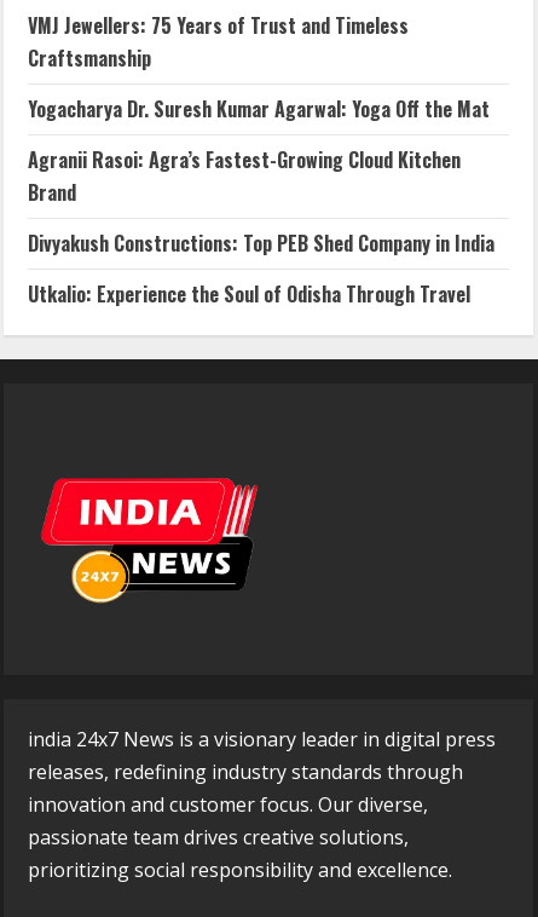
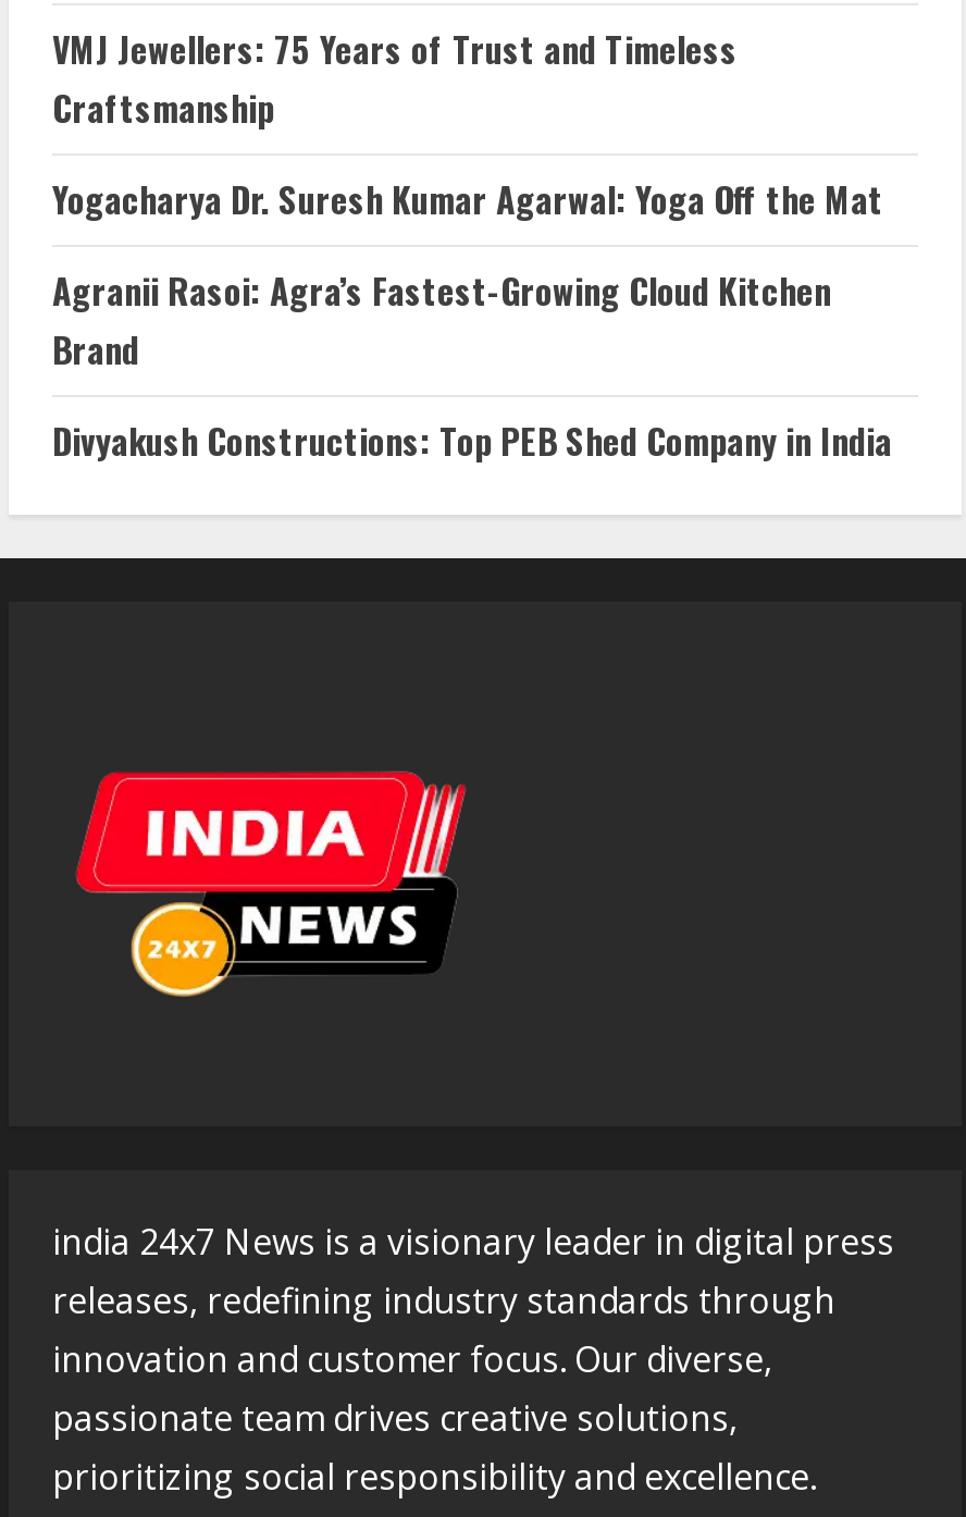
[28,279,470,308] Utkalio: Experience the Soul of Odisha Through Travel -> none

